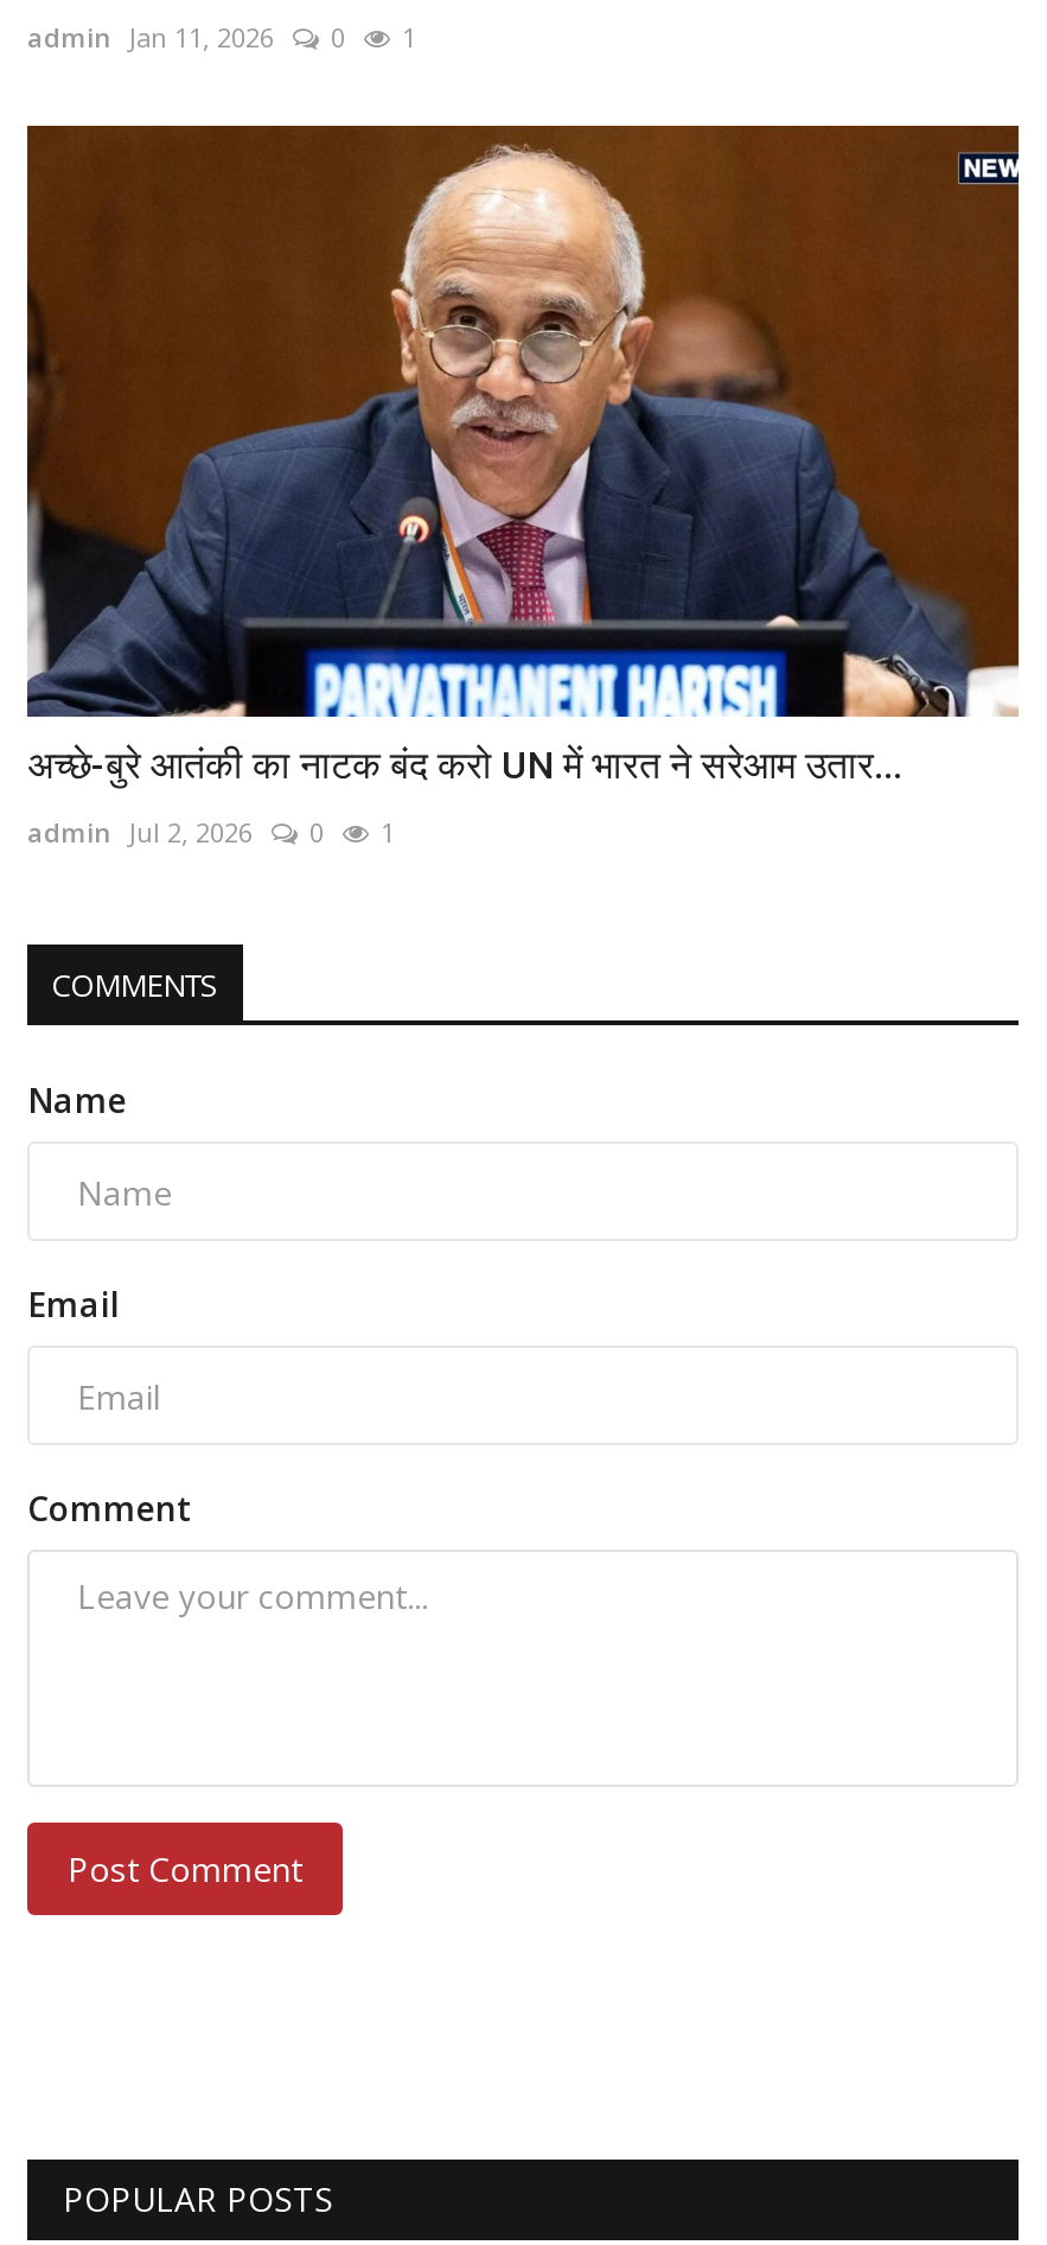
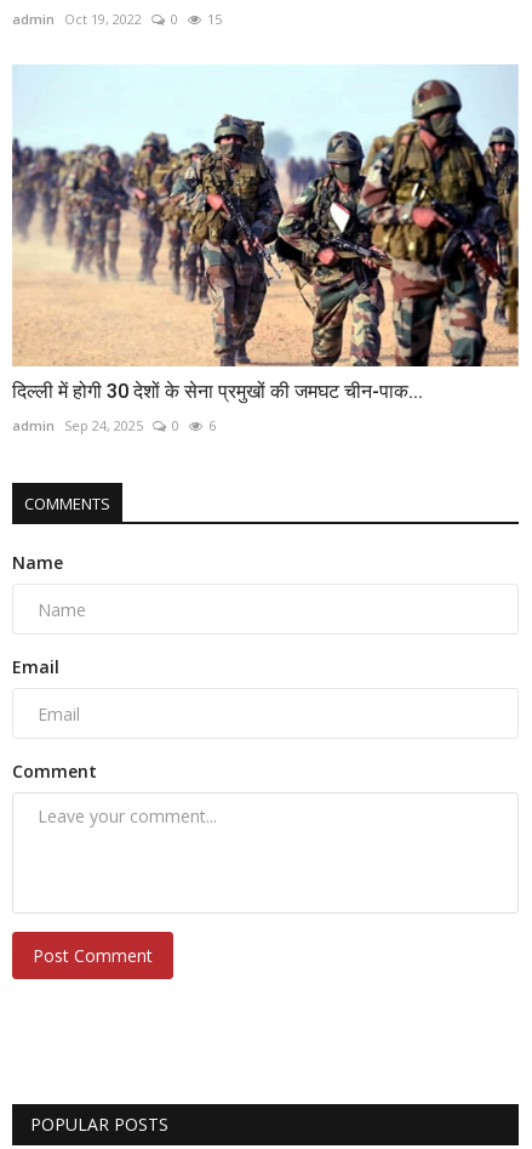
[27,20,274,56] admin Jan 11, 2026 -> [12,10,142,28] admin Oct 19, 2022
[402,20,416,56] 1 -> [207,10,222,28] 15
[25,123,1021,788] [image] | अच्छे-बुरे आतंकी का नाटक बंद करो UN में भारत ने सरेआम उतार... -> [11,64,520,403] [image] | दिल्ली में होगी 30 देशों के सेना प्रमुखों की जमघट चीन-पाक...
[27,814,253,850] admin Jul 2, 2026 -> [12,416,143,434] admin Sep 24, 2025
[381,814,395,850] 1 -> [208,416,216,434] 6

